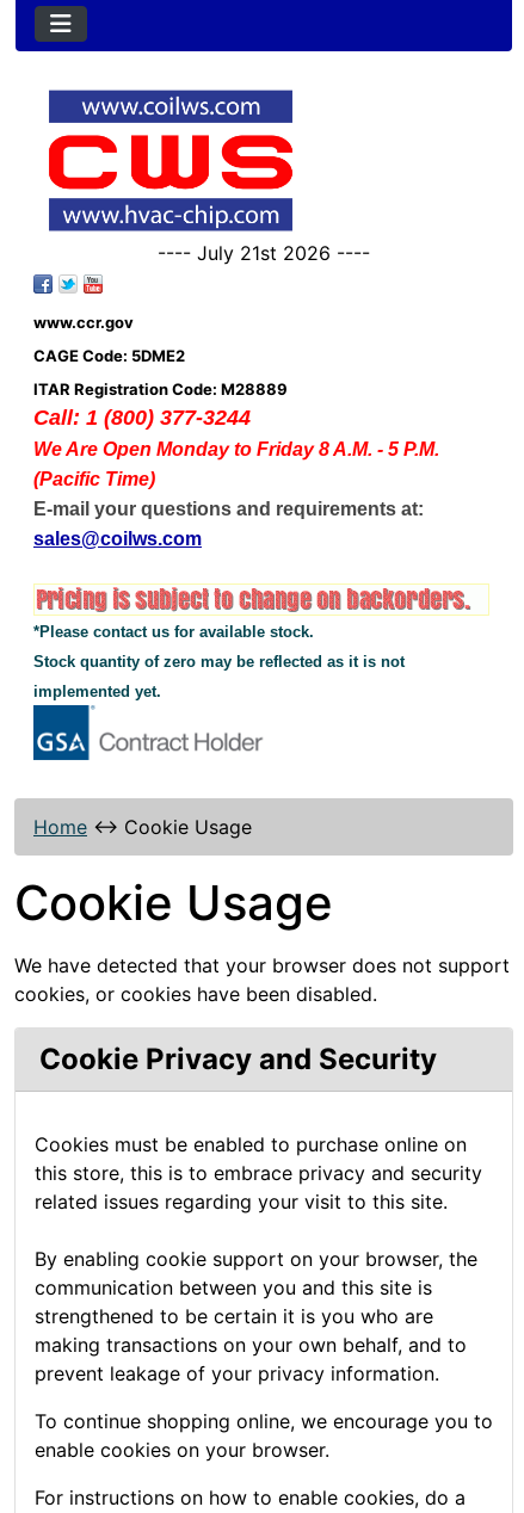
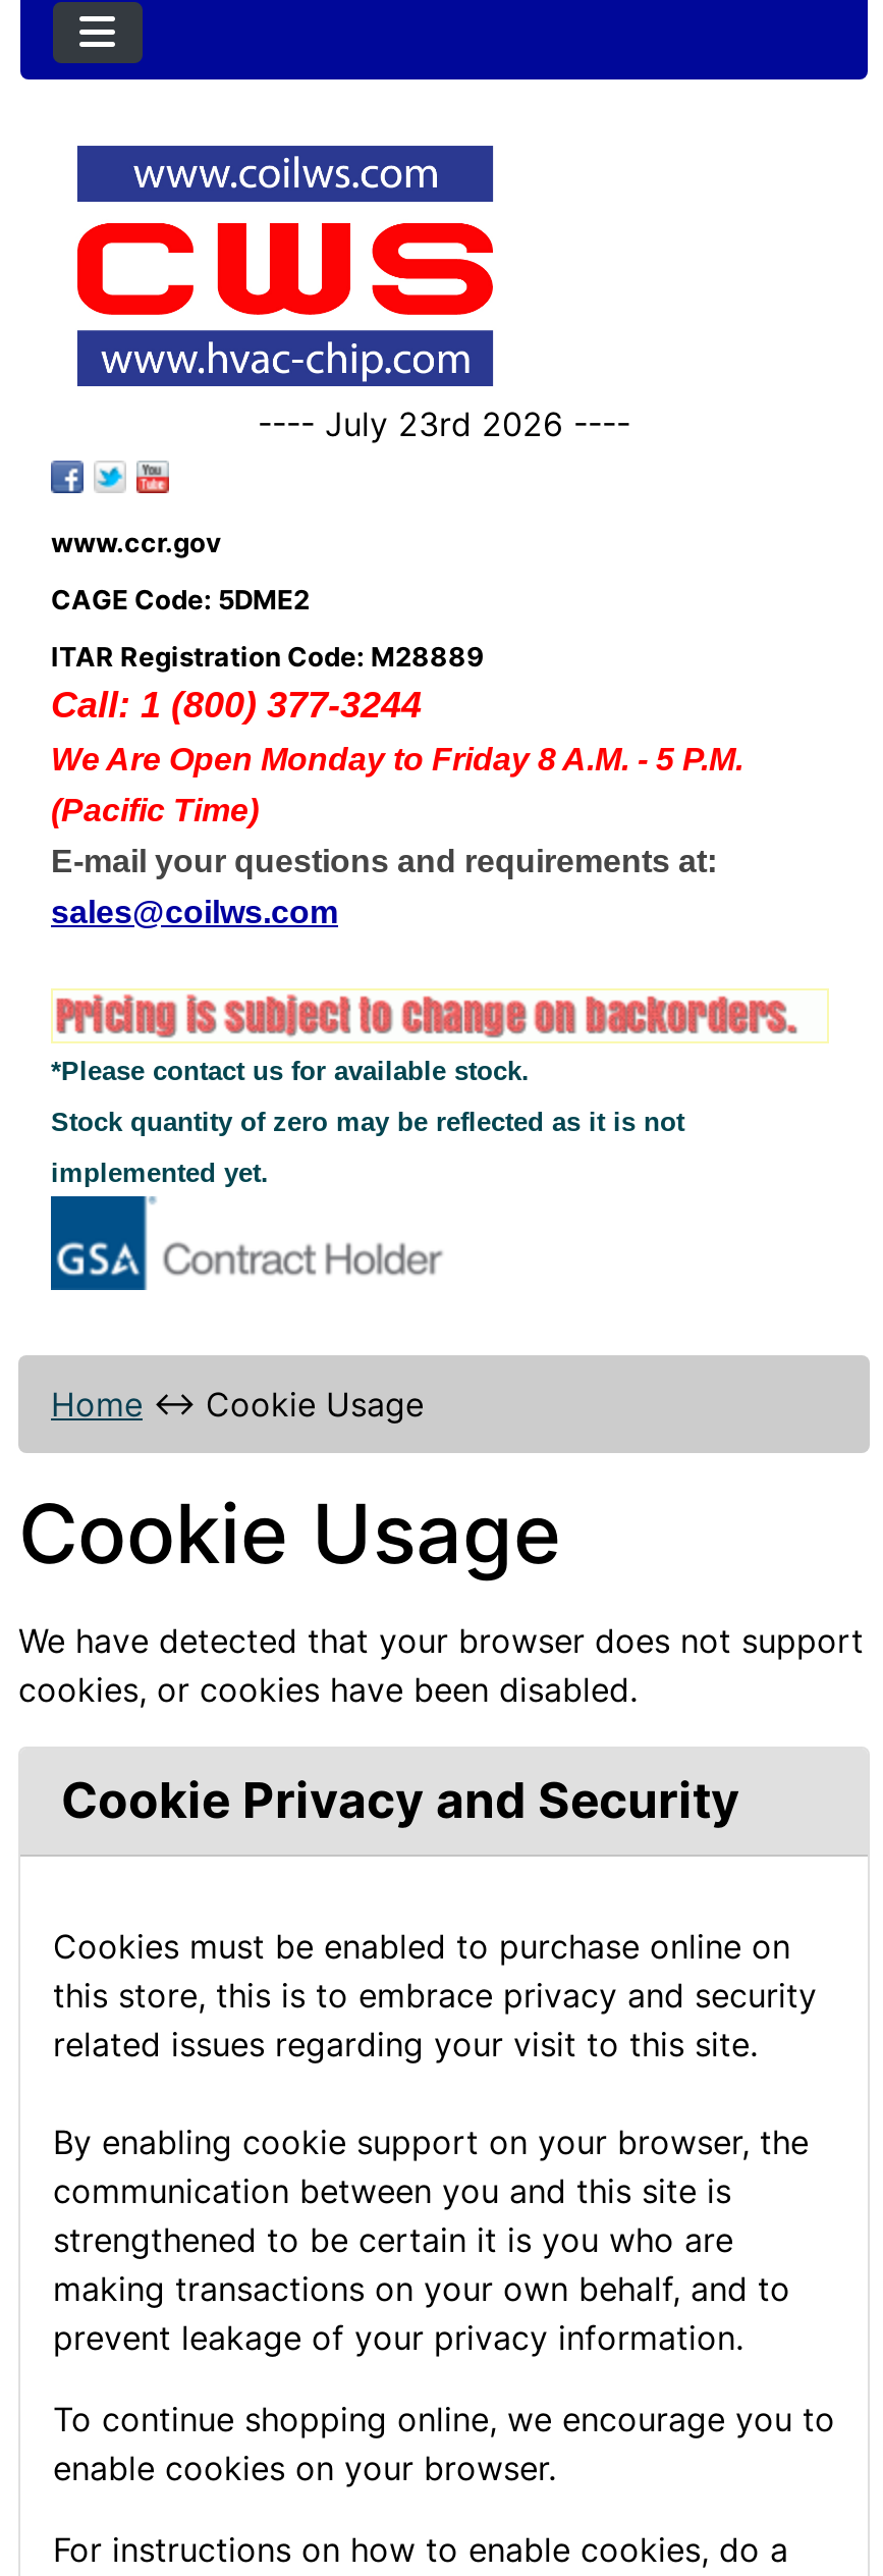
[158,241,370,265] ---- July 21st 2026 ---- -> [258,404,630,445] ---- July 23rd 2026 ----

